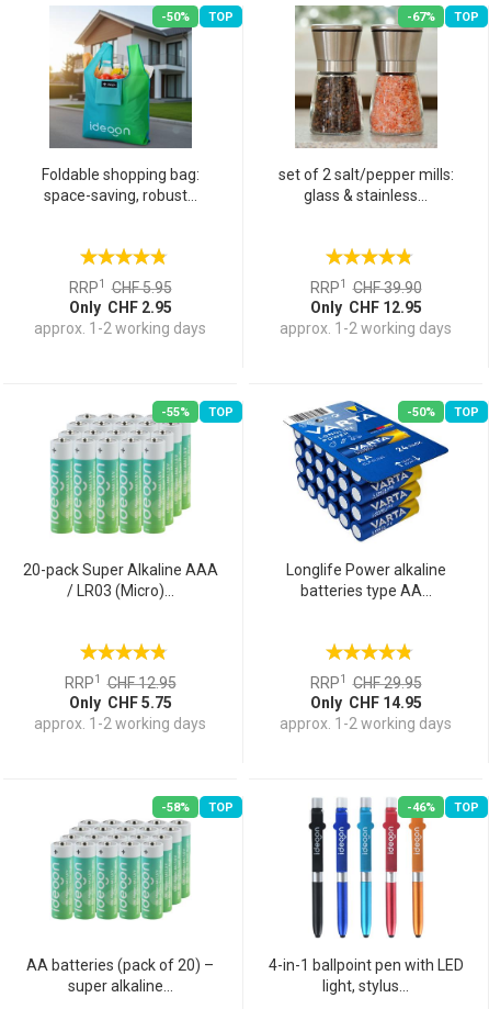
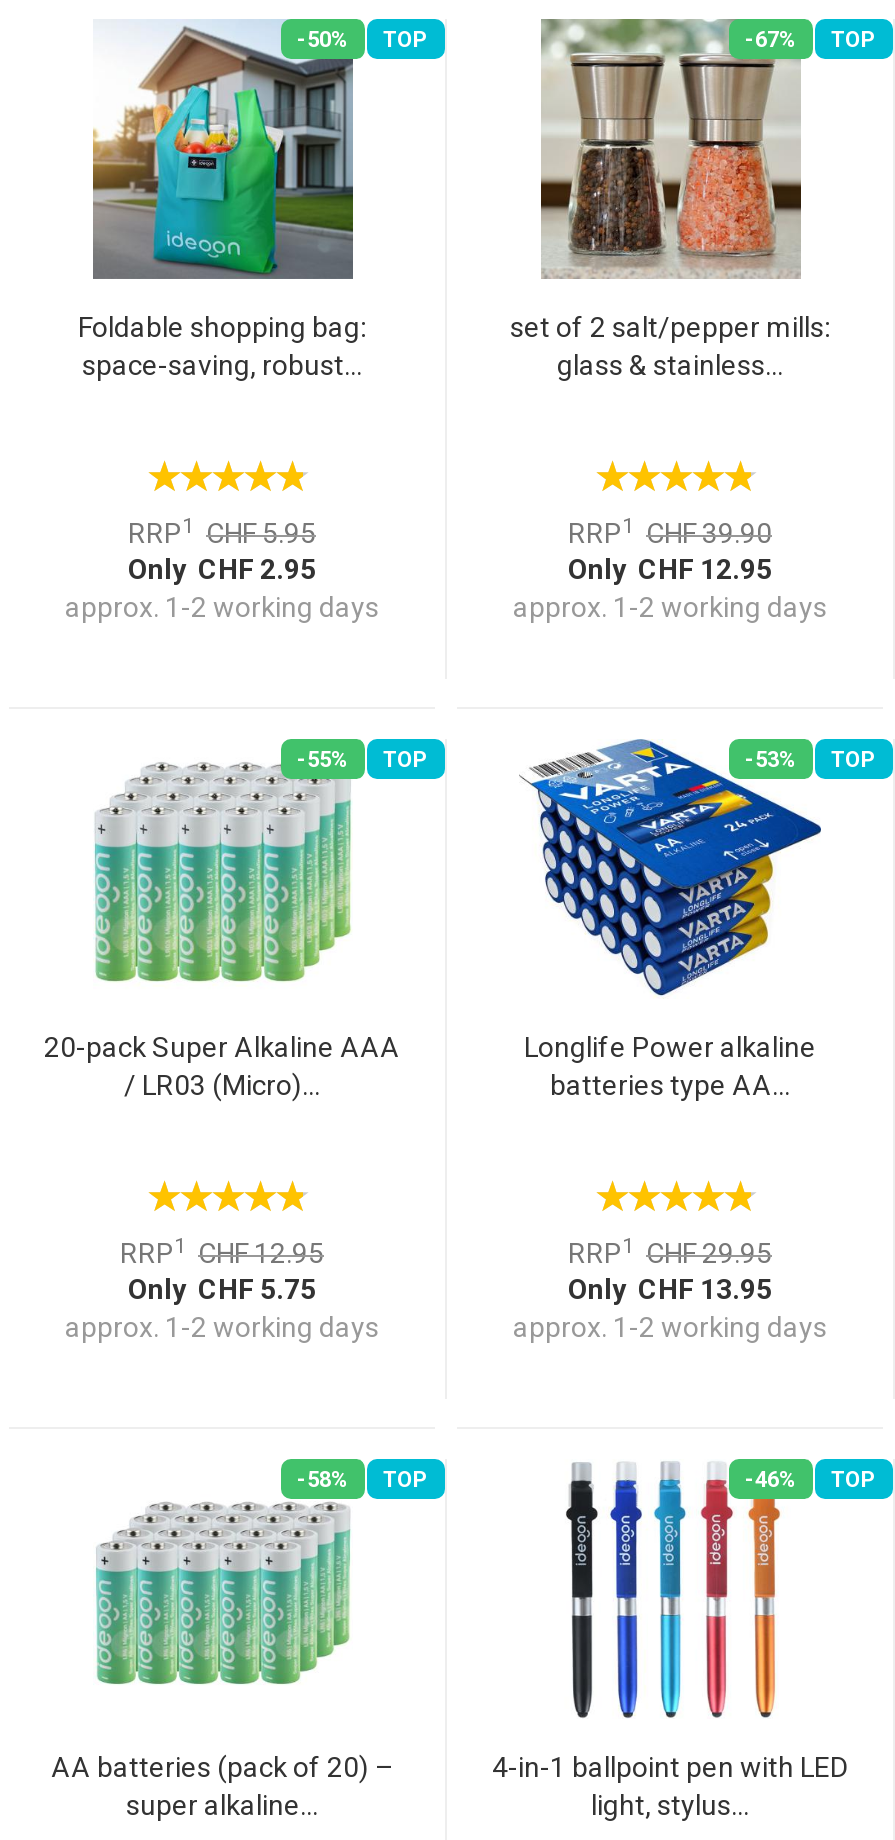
[407,405,479,419] -50% TOP -> [745,747,877,773] -53% TOP
[310,694,422,711] Only CHF 14.95 -> [568,1273,772,1305] Only CHF 13.95

